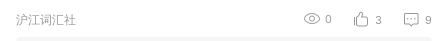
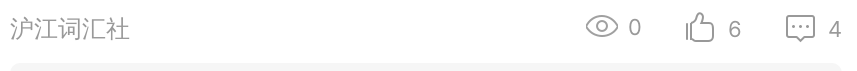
[375,13,382,27] 3 -> [728,15,742,43] 6
[425,13,432,27] 9 -> [828,15,842,43] 4

